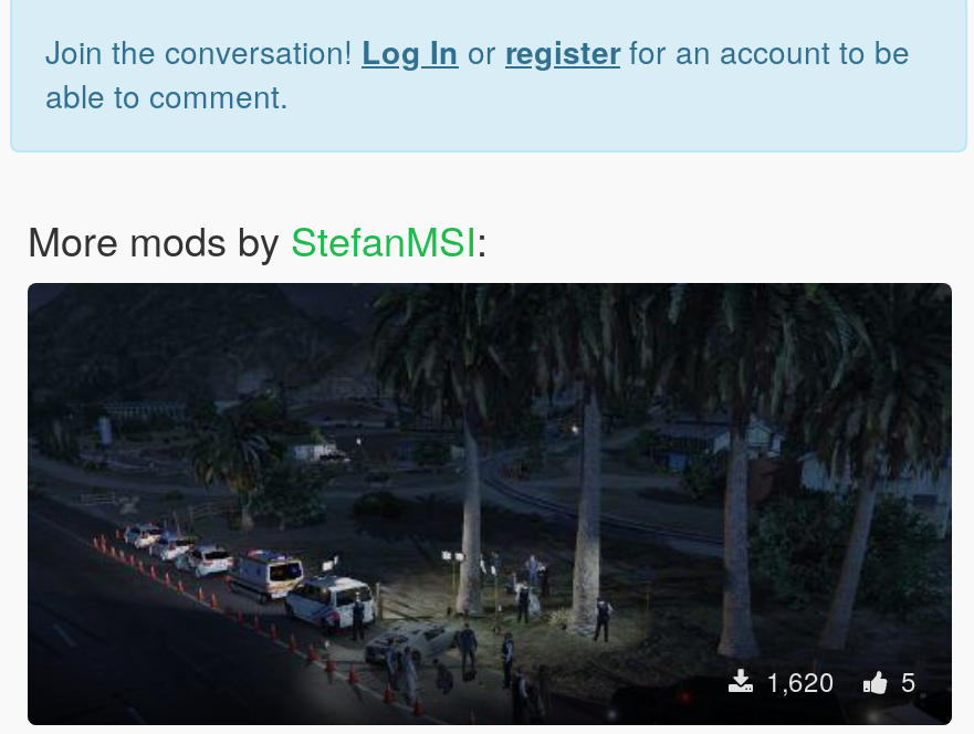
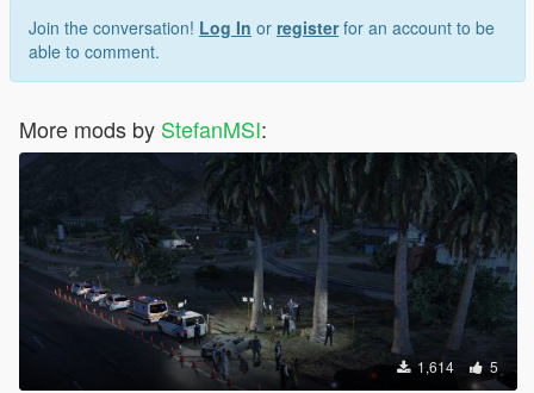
[760,661,917,699] 1,620 5 -> [414,356,498,377] 1,614 5

